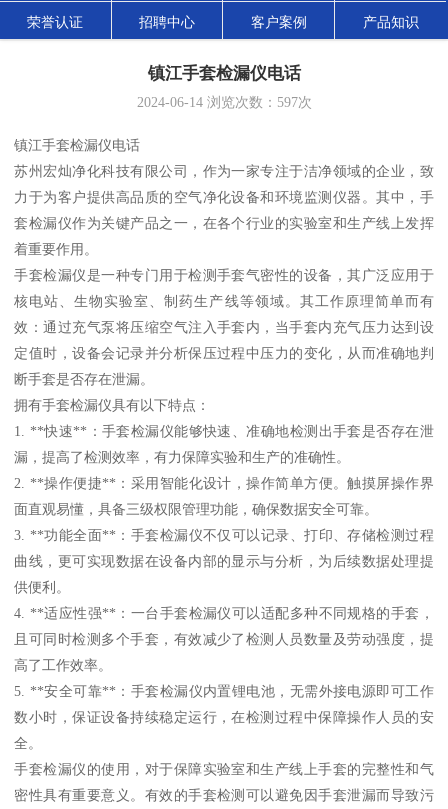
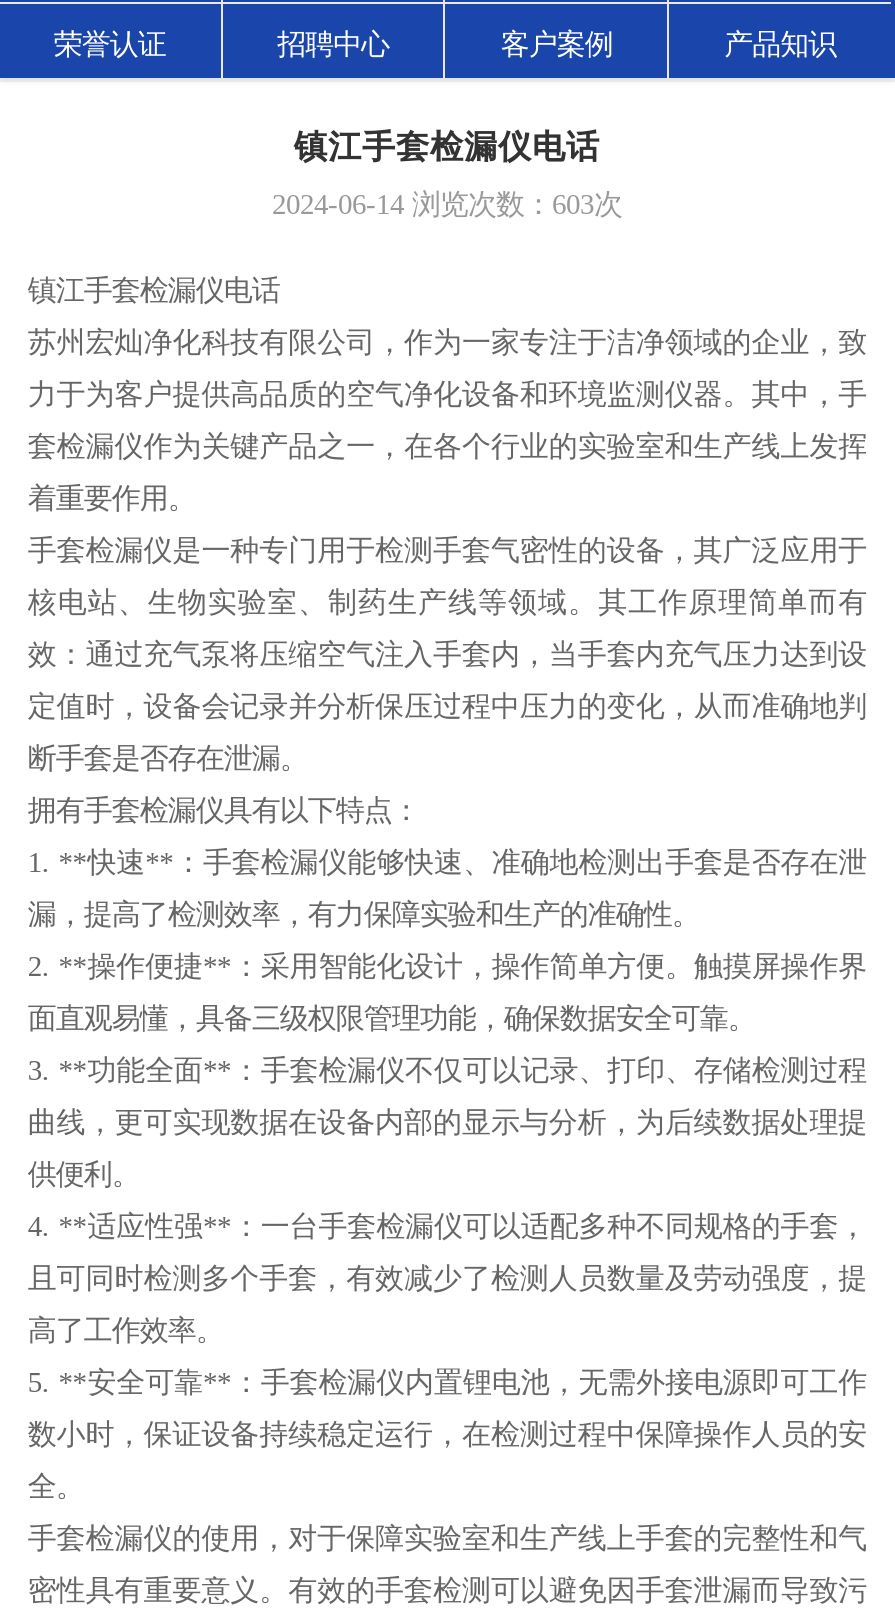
[136,94,311,110] 2024-06-14浏览次数：597次 -> [272,189,622,221] 2024-06-14浏览次数：603次

